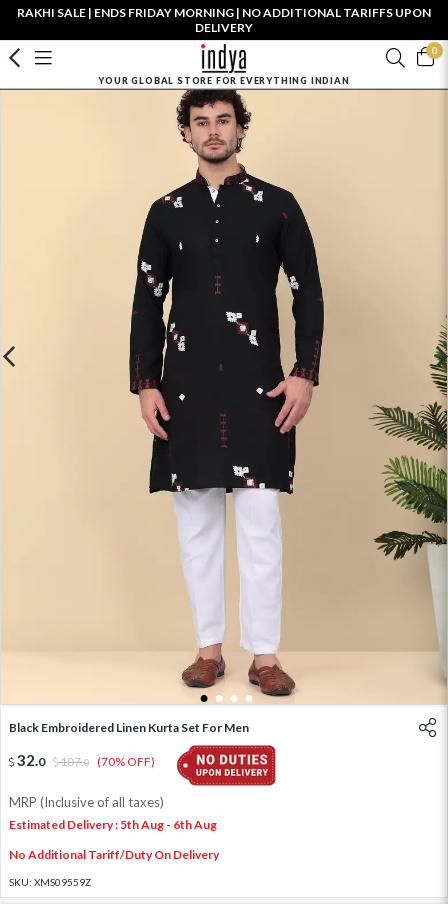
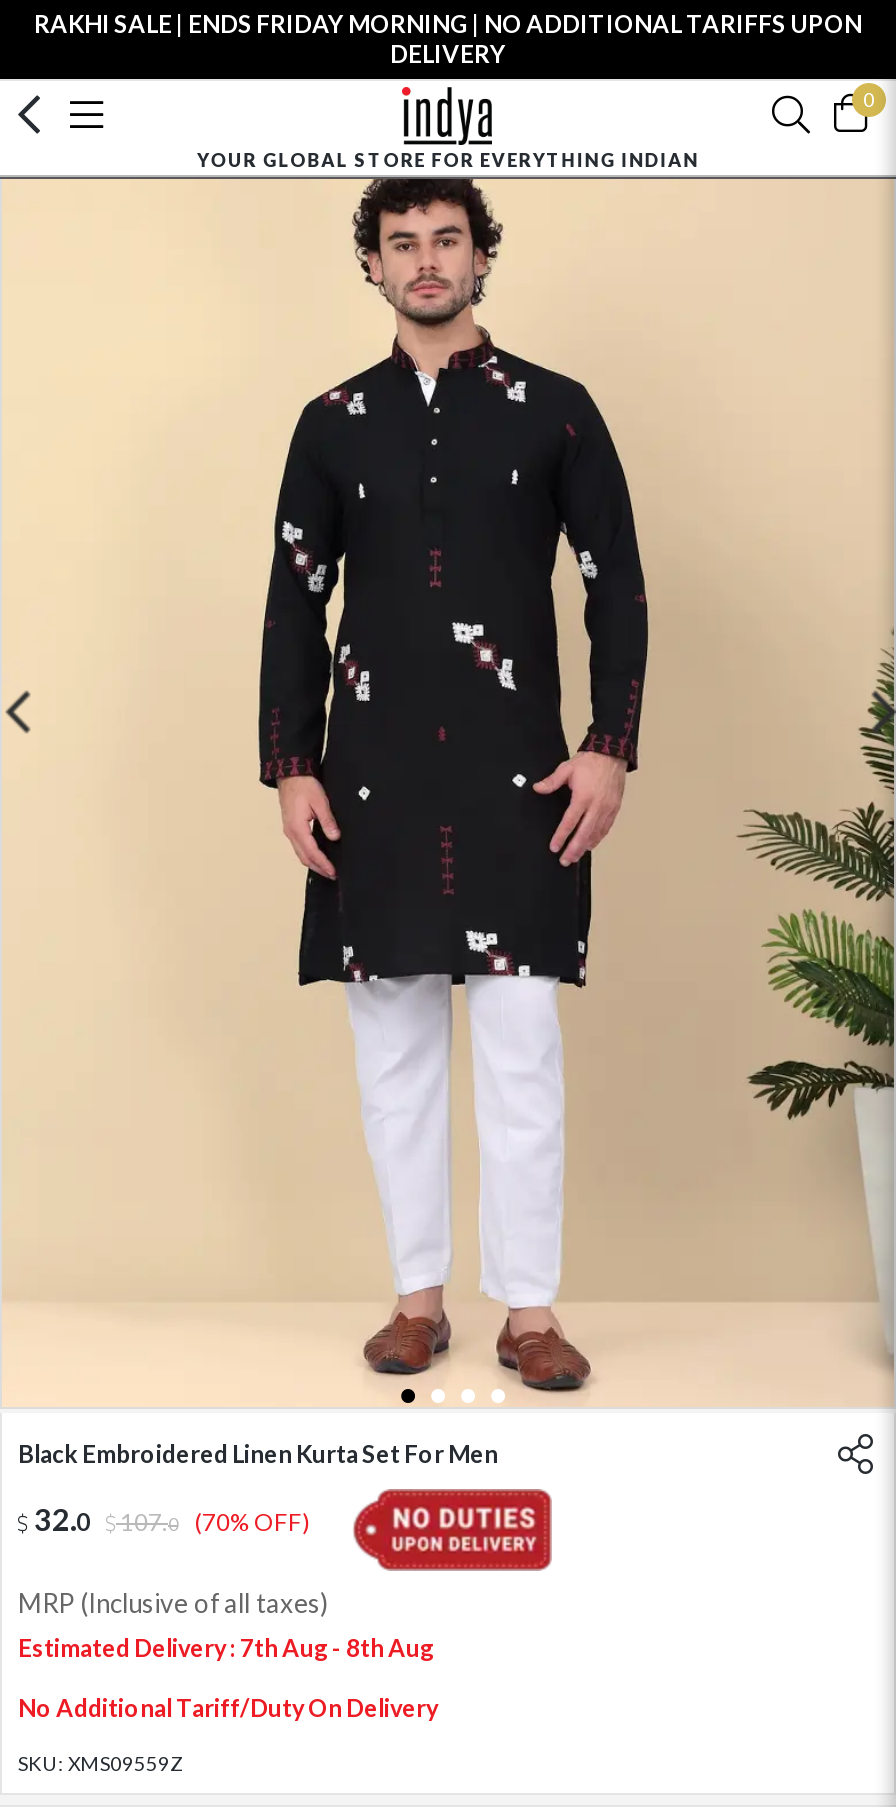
[9,817,217,832] Estimated Delivery : 5th Aug - 6th Aug -> [18,1633,434,1663] Estimated Delivery : 7th Aug - 8th Aug

